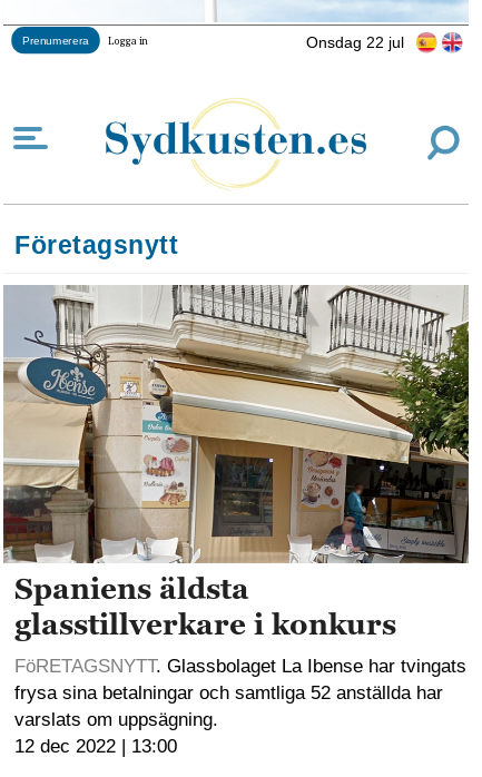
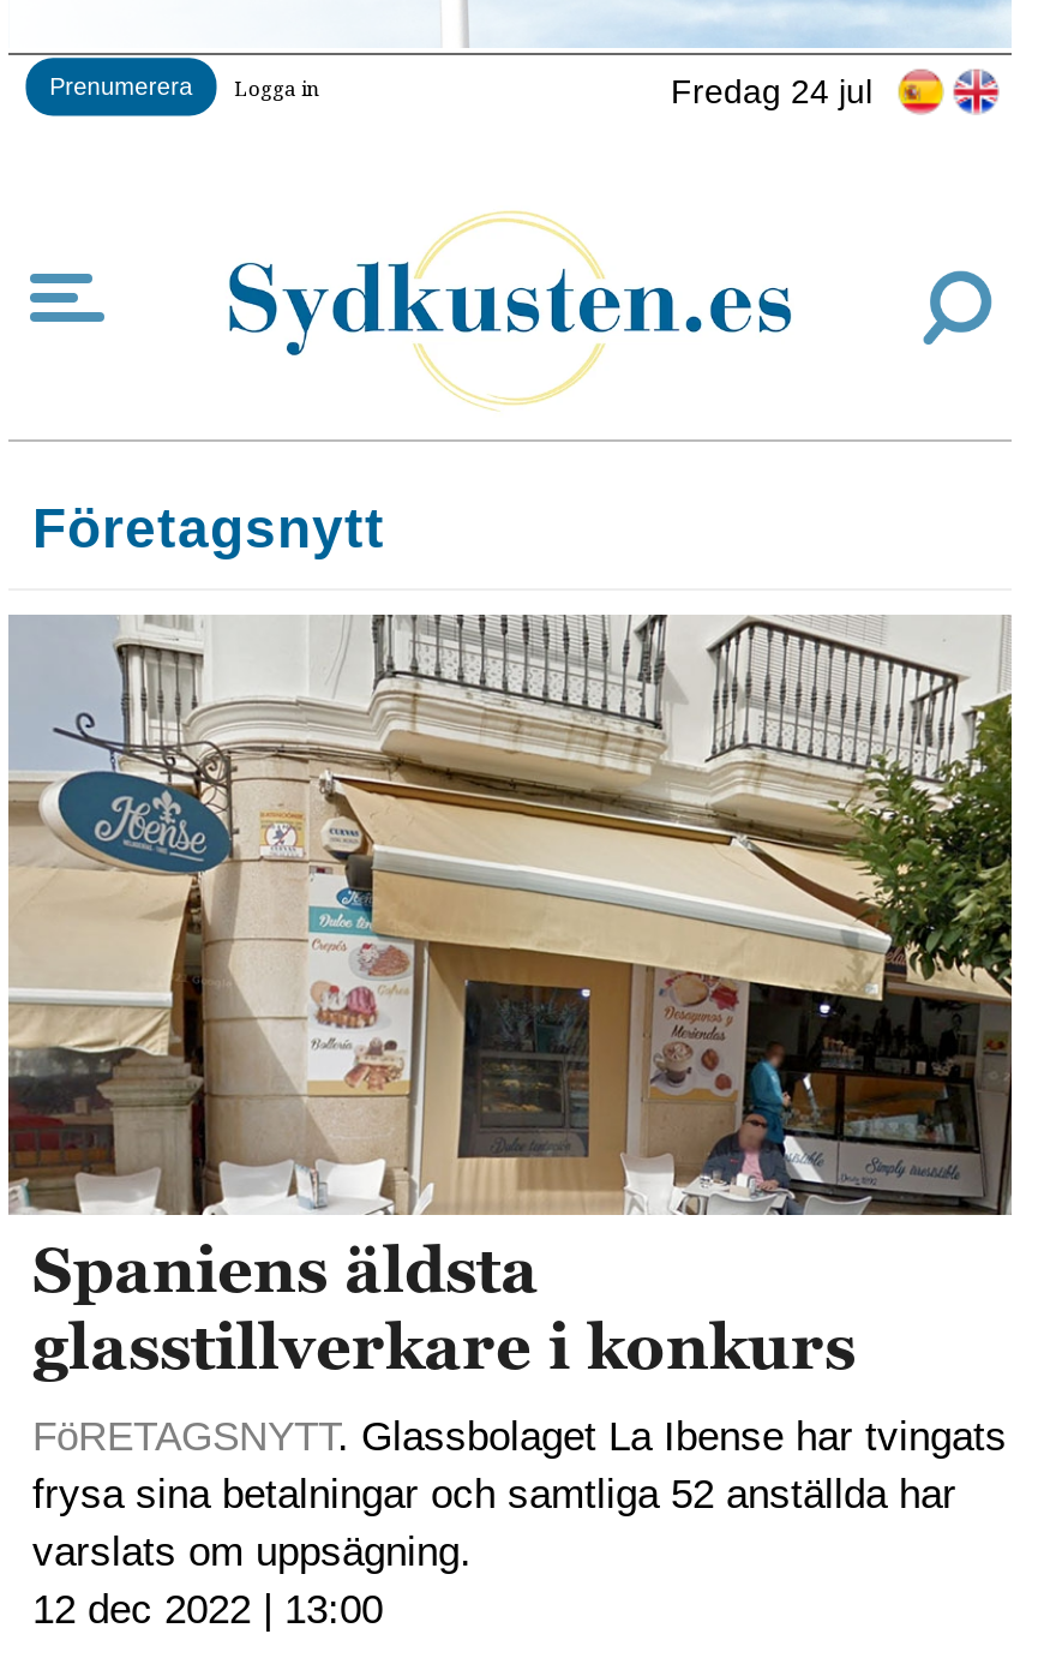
[306,33,404,51] Onsdag 22 jul -> [671,71,872,109] Fredag 24 jul

